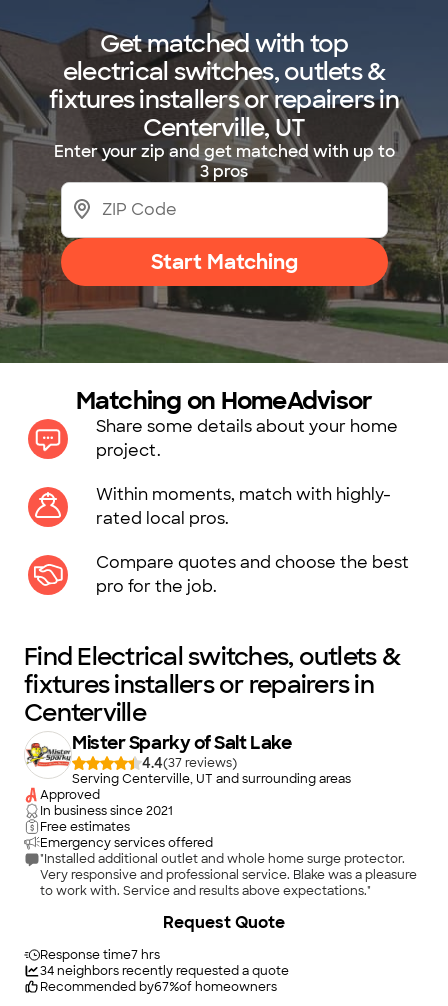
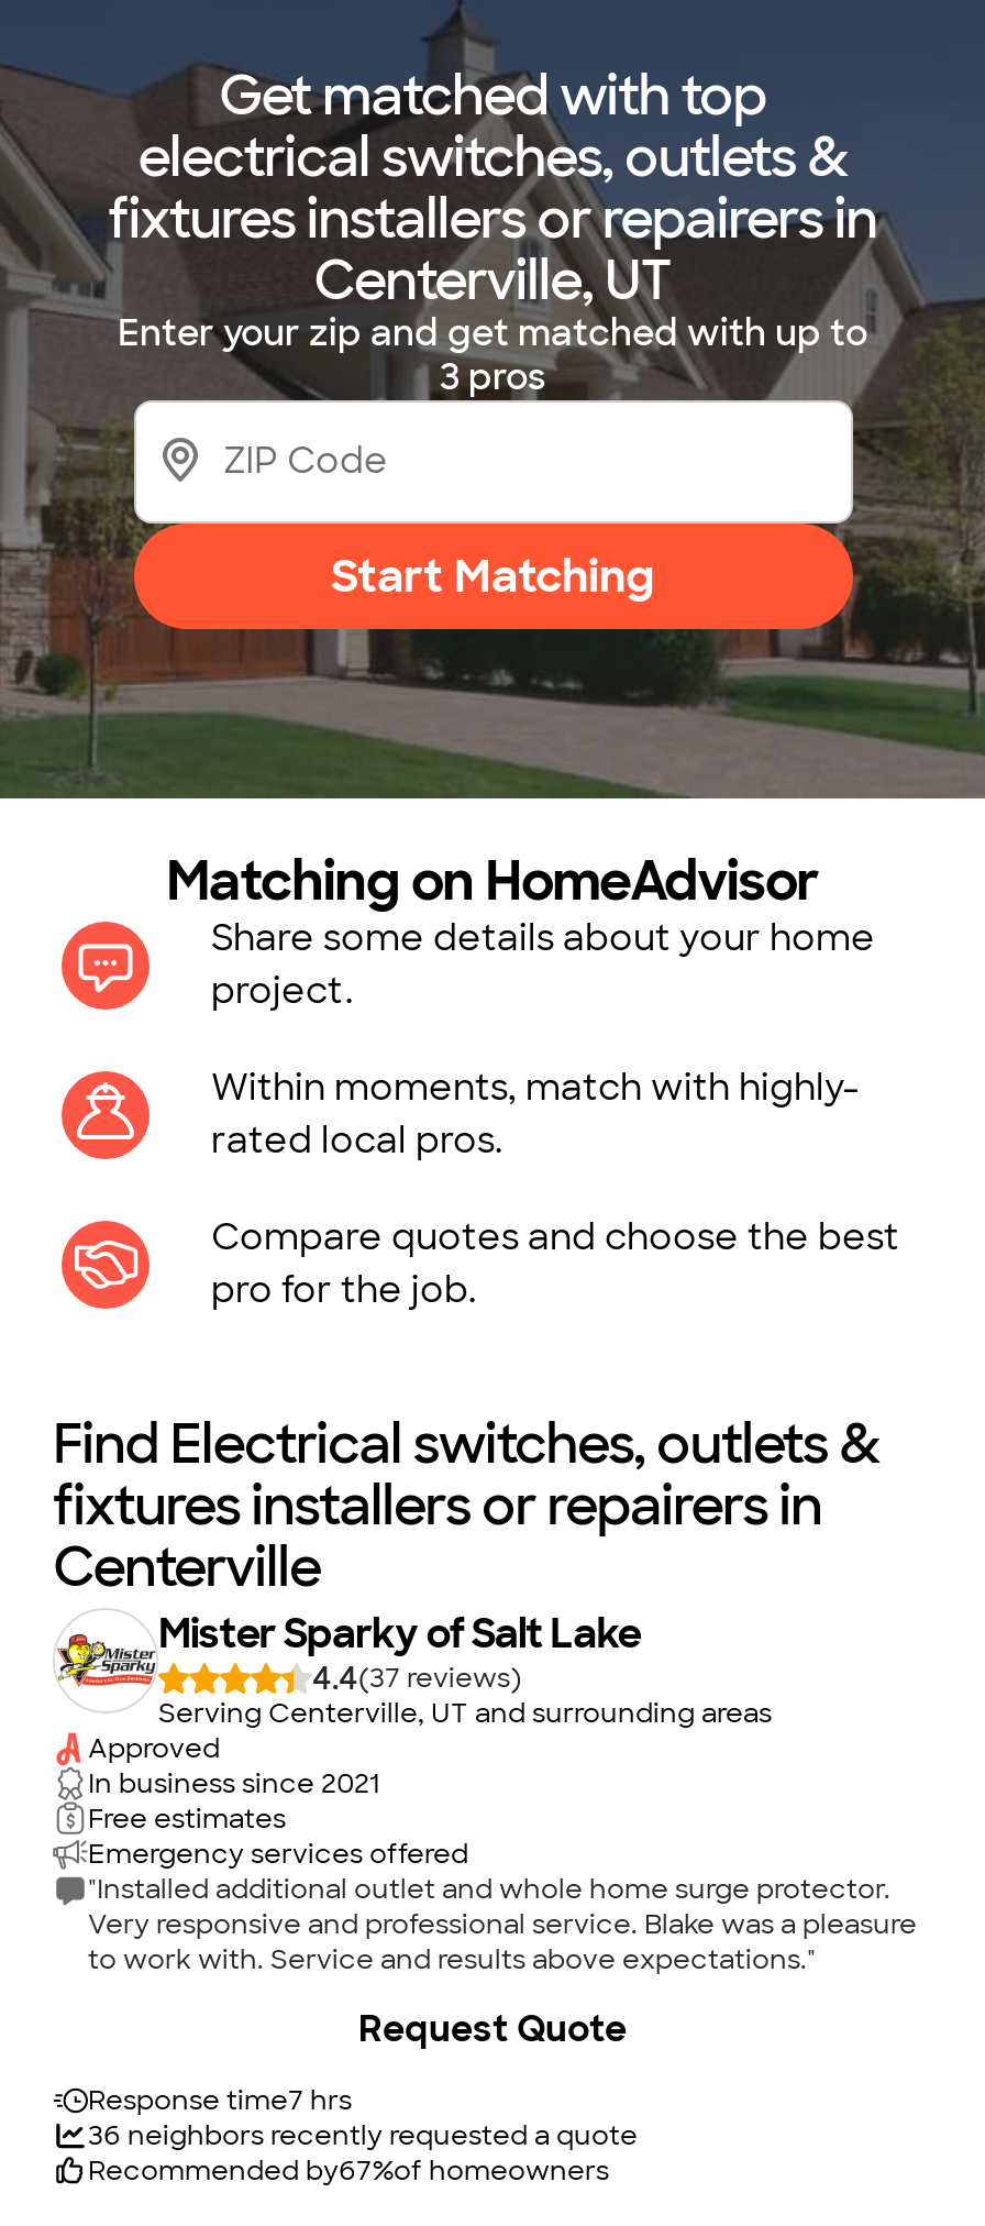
[40,963,289,979] 34 neighbors recently requested a quote -> [88,2118,638,2153] 36 neighbors recently requested a quote

